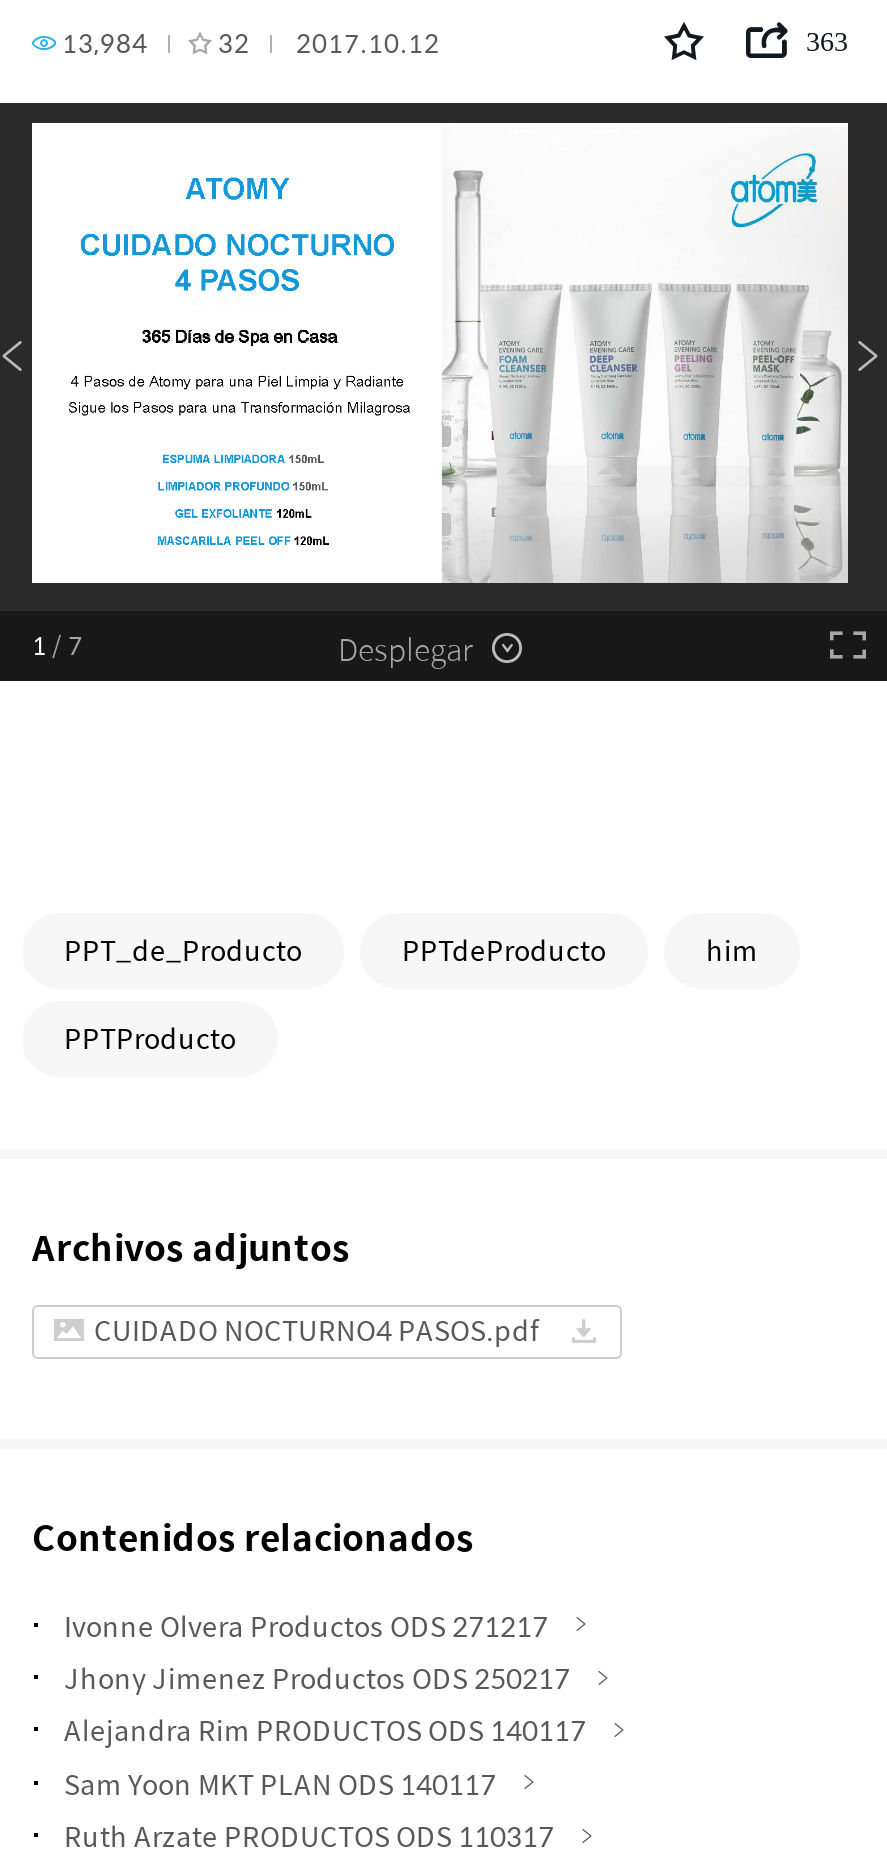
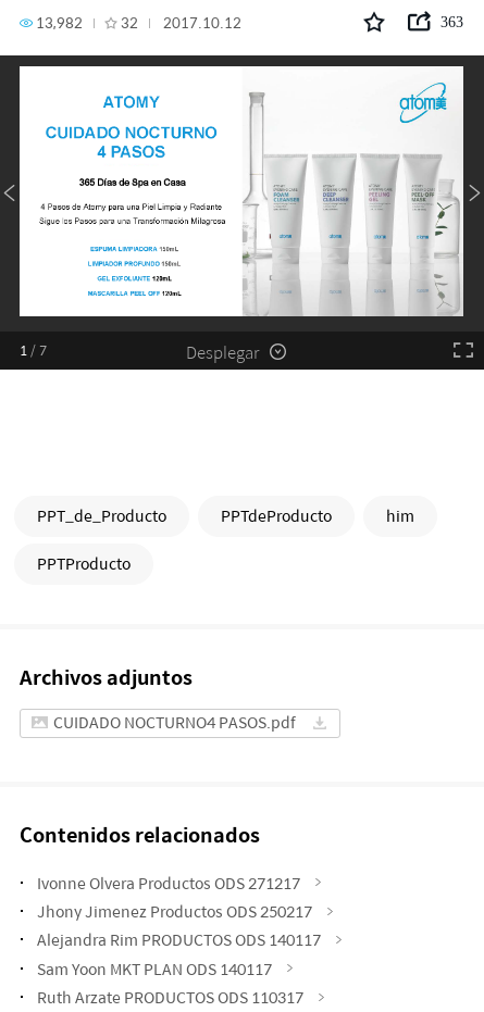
[62,21,440,63] 13,984 32 2017.10.12 -> [36,11,241,34] 13,982 32 2017.10.12

